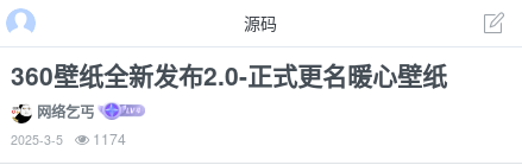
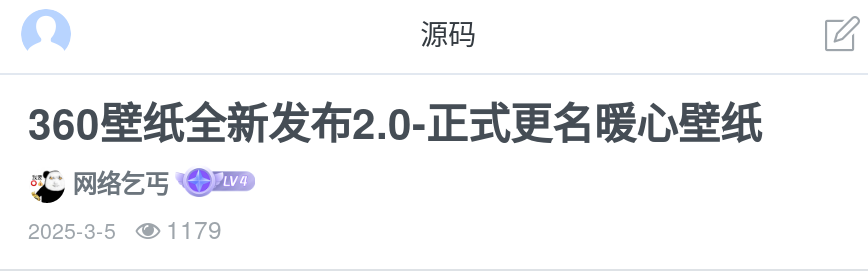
[10,128,125,148] 2025-3-5 1174 -> [28,210,222,244] 2025-3-5 1179

